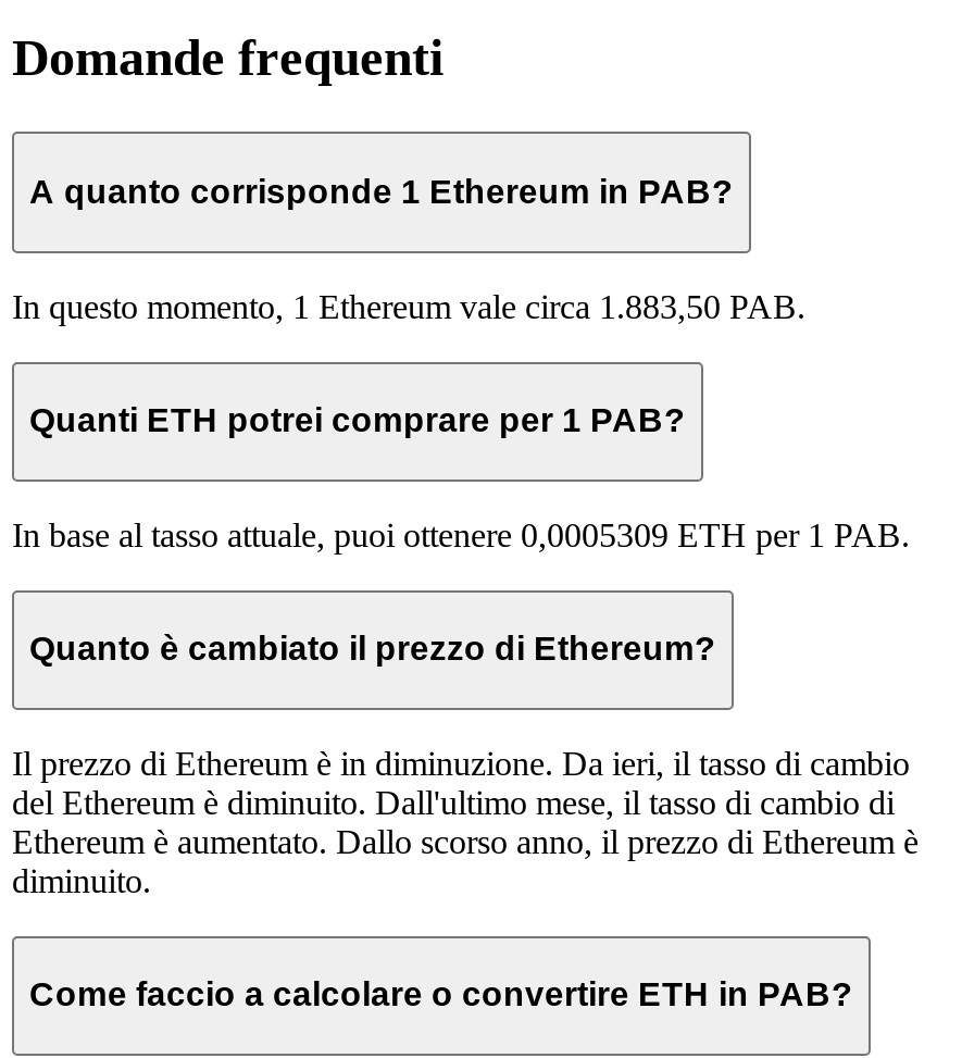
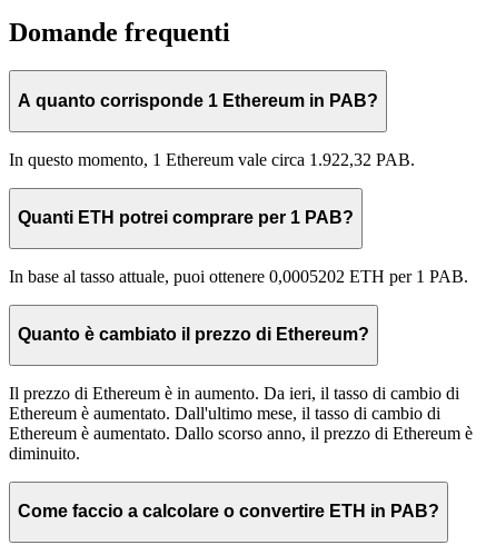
[12,287,805,324] In questo momento, 1 Ethereum vale circa 1.883,50 PAB. -> [9,150,415,169] In questo momento, 1 Ethereum vale circa 1.922,32 PAB.
[12,516,910,553] In base al tasso attuale, puoi ottenere 0,0005309 ETH per 1 PAB. -> [9,267,468,286] In base al tasso attuale, puoi ottenere 0,0005202 ETH per 1 PAB.
[12,745,910,821] Il prezzo di Ethereum è in diminuzione. Da ieri, il tasso di cambio | del Ethereum è diminuito. Dall'ultimo mese, il tasso di cambio di -> [9,384,459,423] Il prezzo di Ethereum è in aumento. Da ieri, il tasso di cambio di | Ethereum è aumentato. Dall'ultimo mese, il tasso di cambio di

